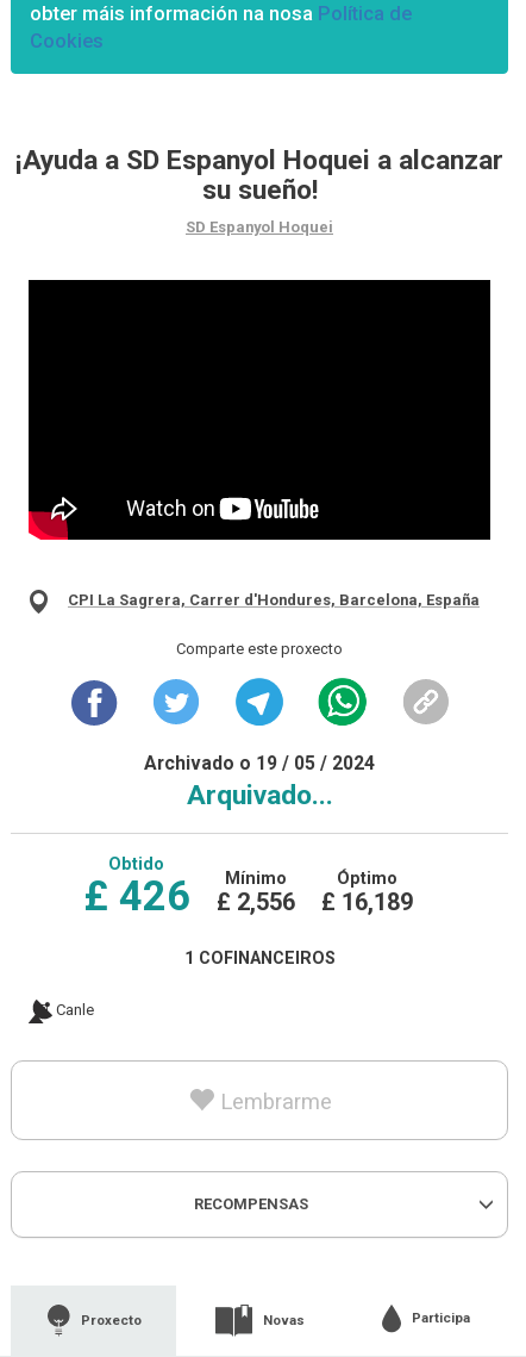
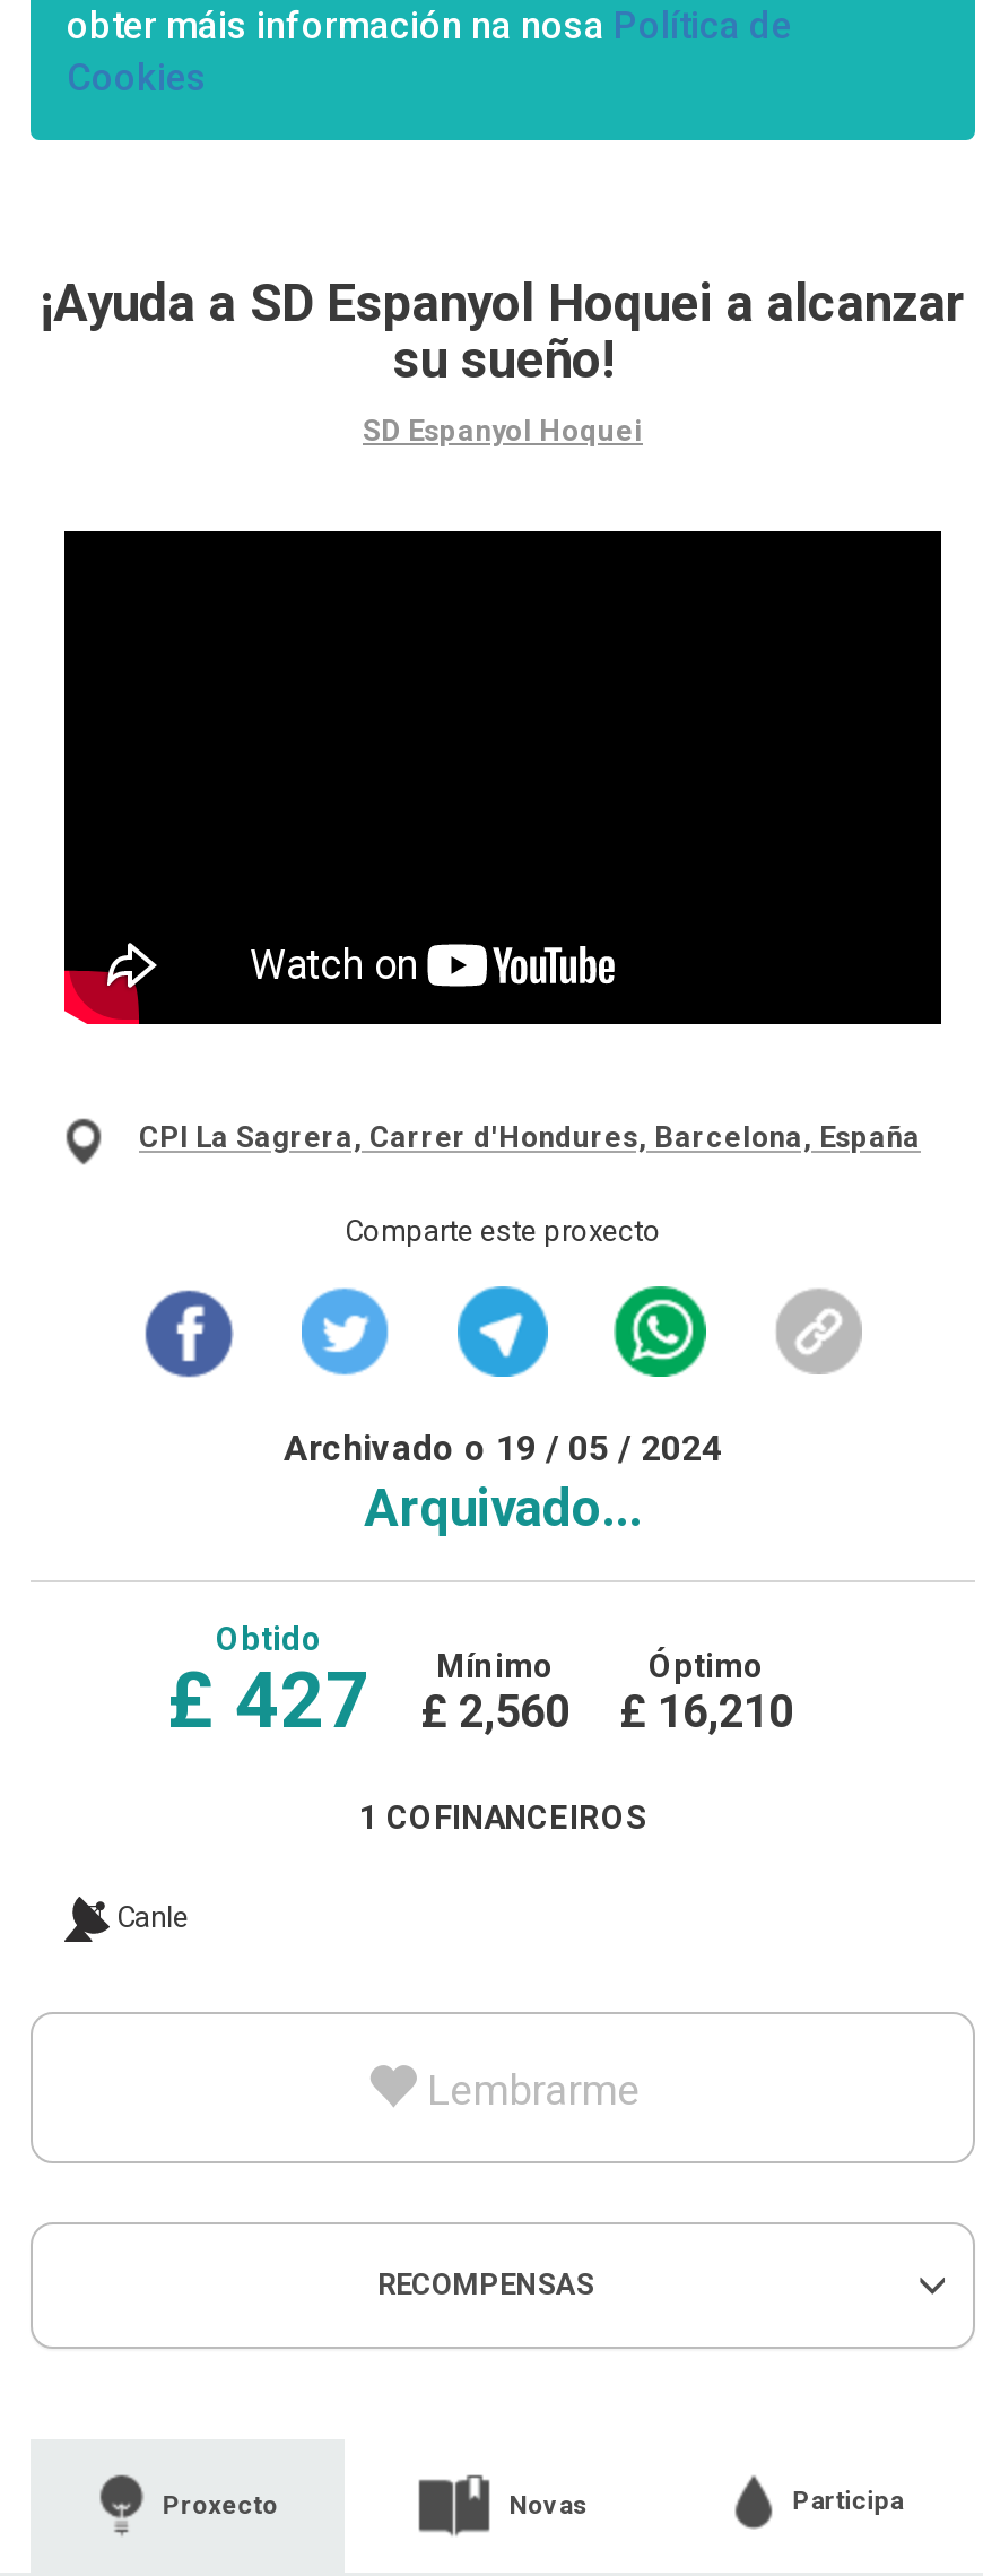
[83,872,190,920] £ 426 -> [167,1655,371,1746] £ 427
[216,888,295,916] £ 2,556 -> [420,1685,569,1739] £ 2,560
[321,888,412,916] £ 16,189 -> [619,1685,793,1739] £ 16,210

